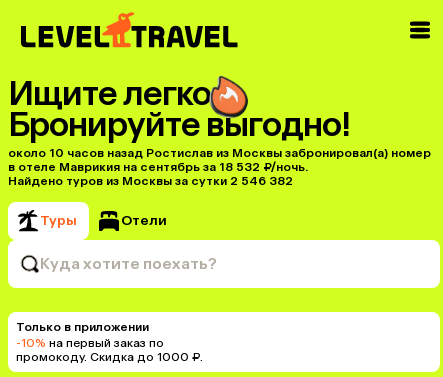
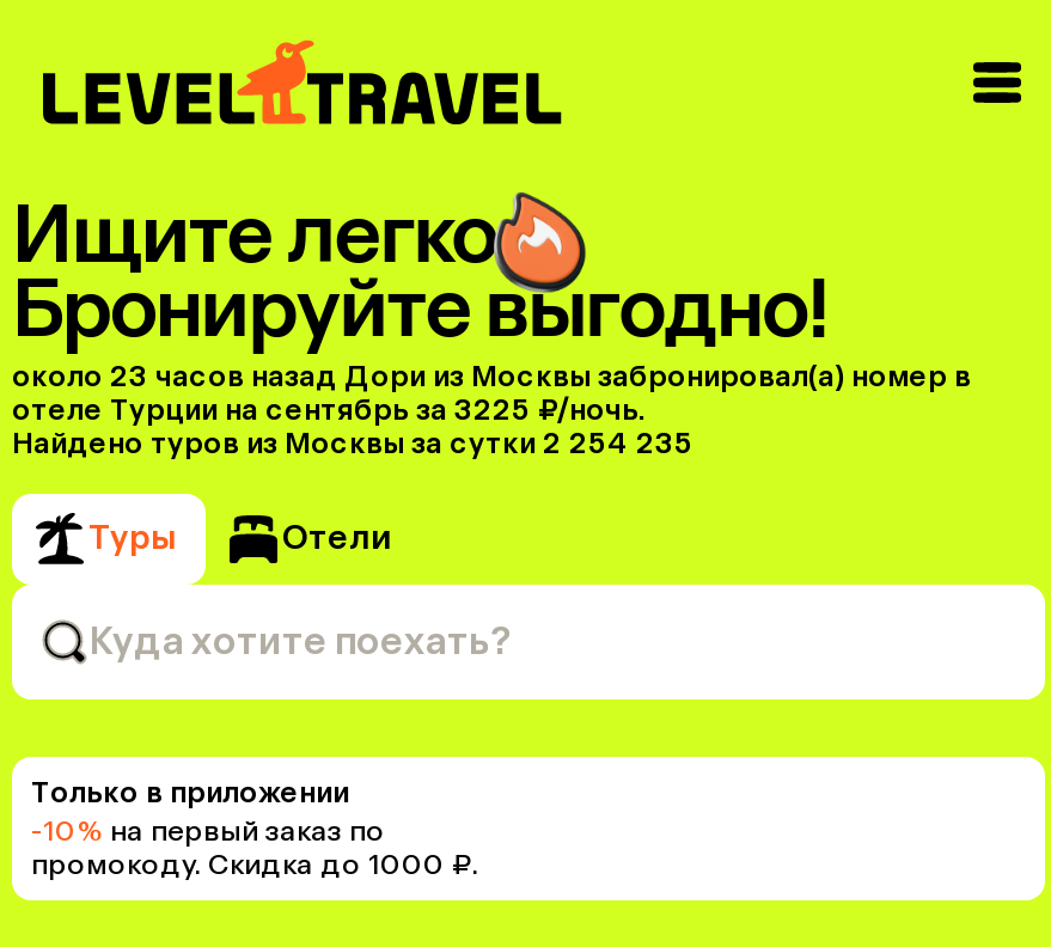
[8,146,431,188] около 10 часов назад Ростислав из Москвы забронировал(а) номер | в отеле Маврикия на сентябрь за 18 532 ₽/ночь. | Найдено туров из Москвы за сутки 2 546 382 -> [12,360,971,460] около 23 часов назад Дори из Москвы забронировал(а) номер в | отеле Турции на сентябрь за 3225 ₽/ночь. | Найдено туров из Москвы за сутки 2 254 235

